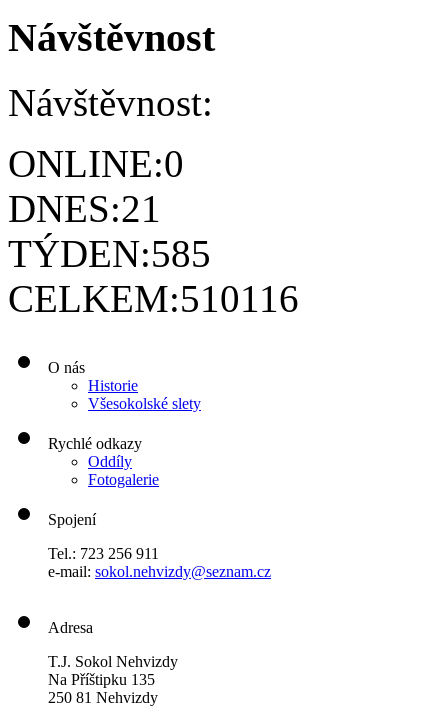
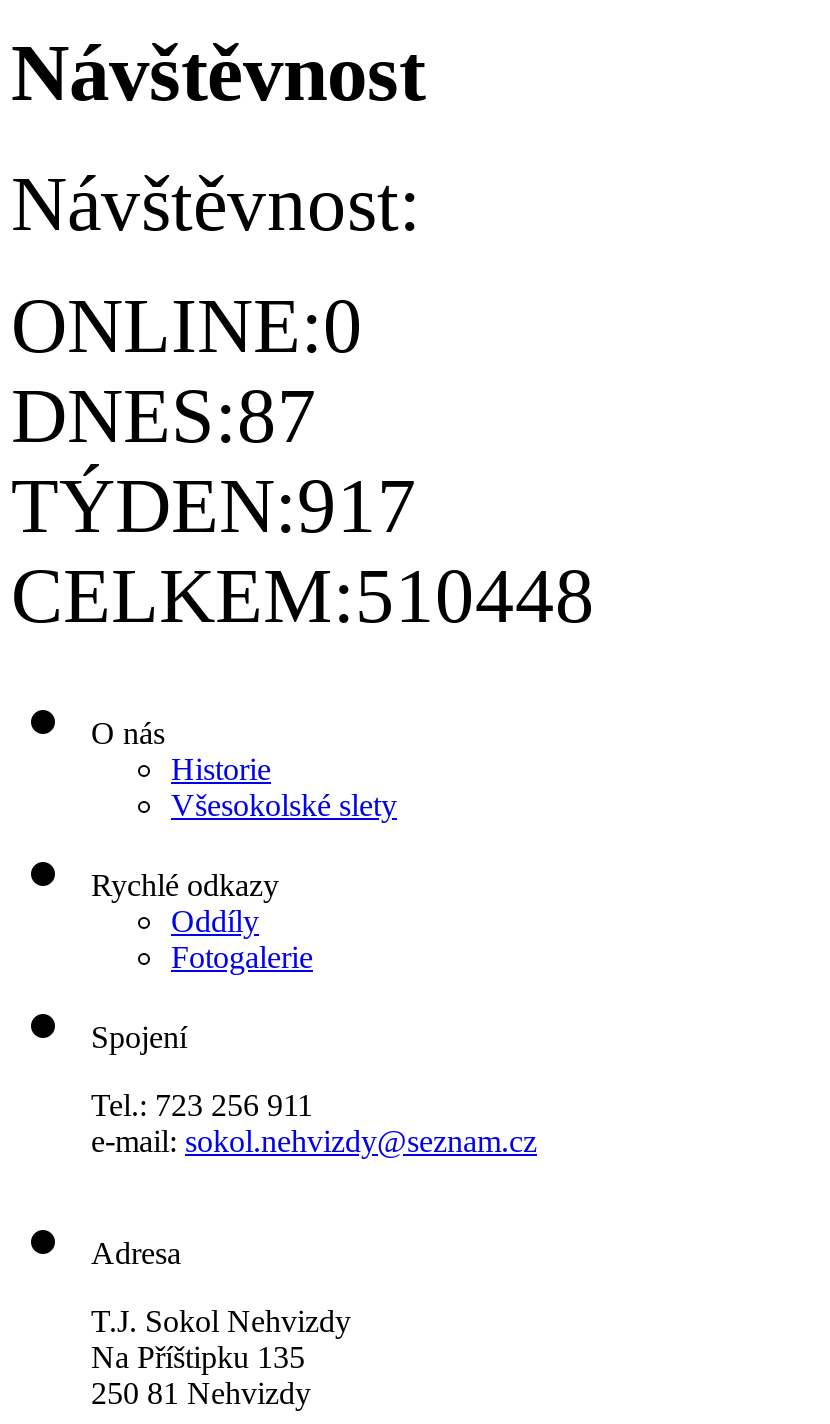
[8,187,161,230] DNES:21 -> [11,372,317,458] DNES:87
[8,232,211,275] TÝDEN:585 -> [11,462,417,548] TÝDEN:917
[8,277,299,320] CELKEM:510116 -> [11,552,595,638] CELKEM:510448

